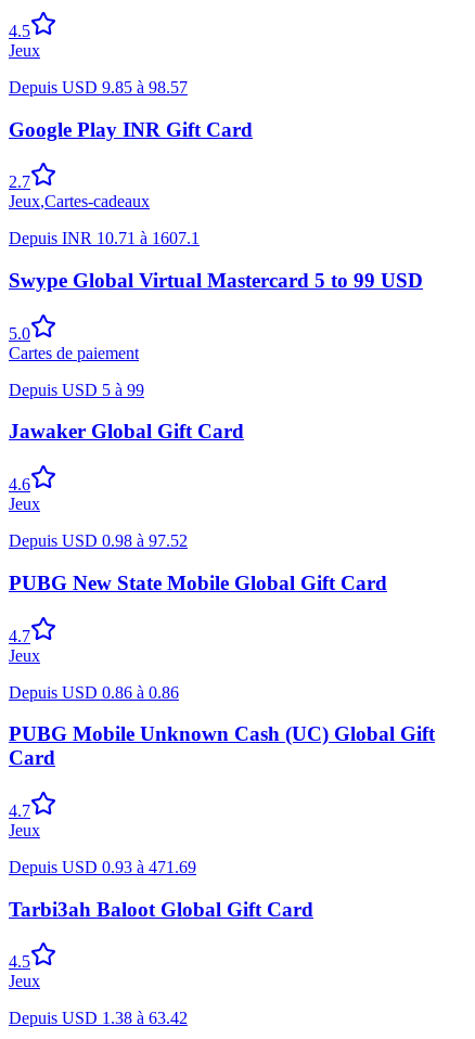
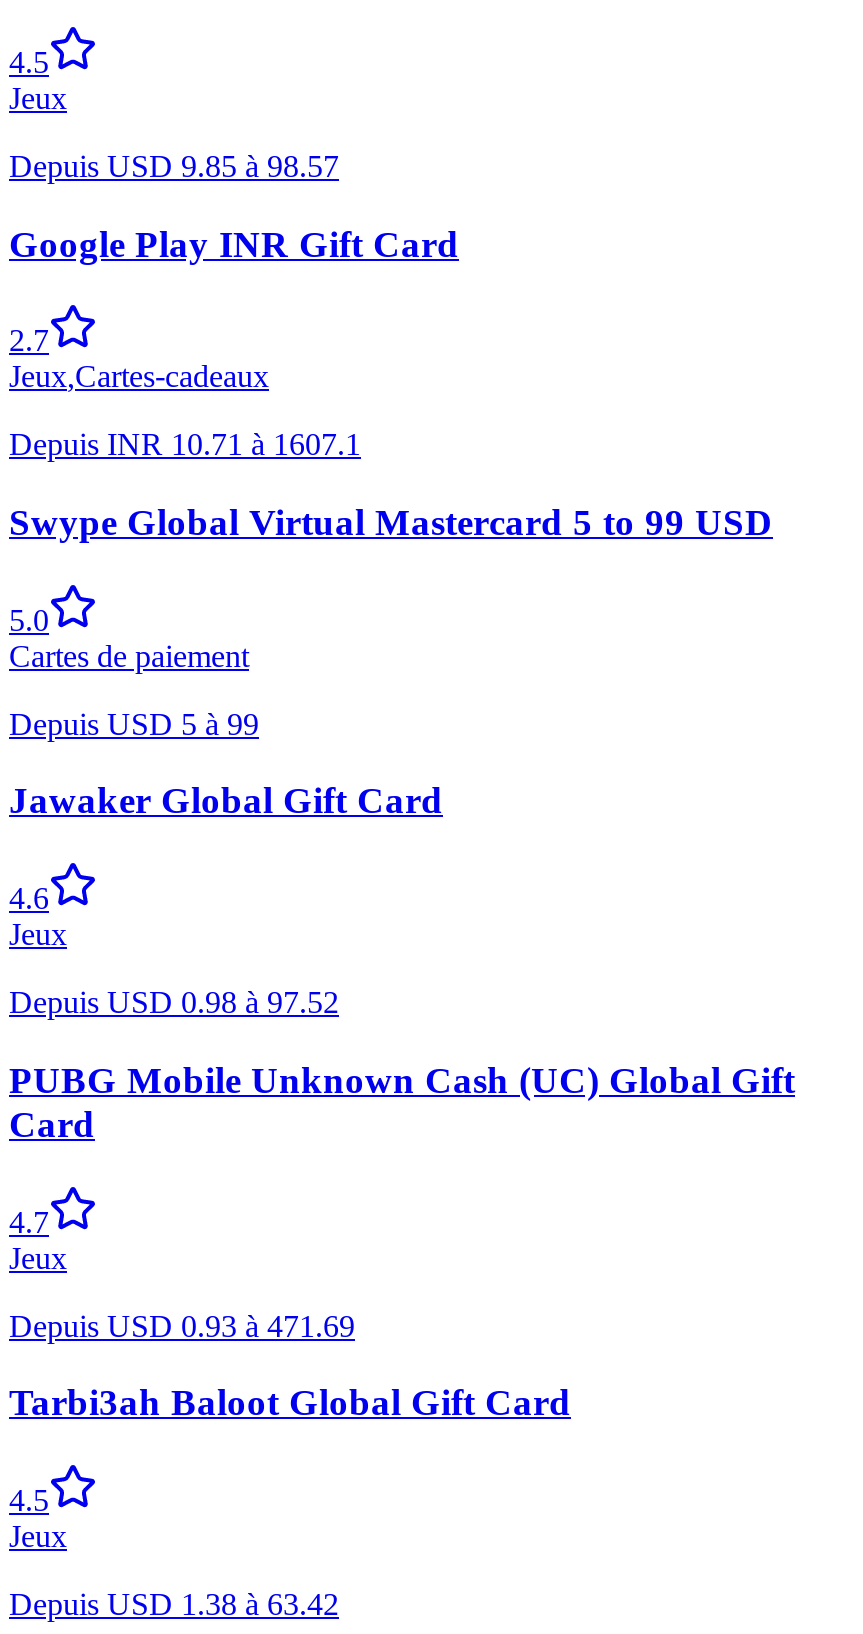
[9,571,387,701] PUBG New State Mobile Global Gift Card | 4.7 | Jeux | Depuis USD 0.86 à 0.86 -> none

